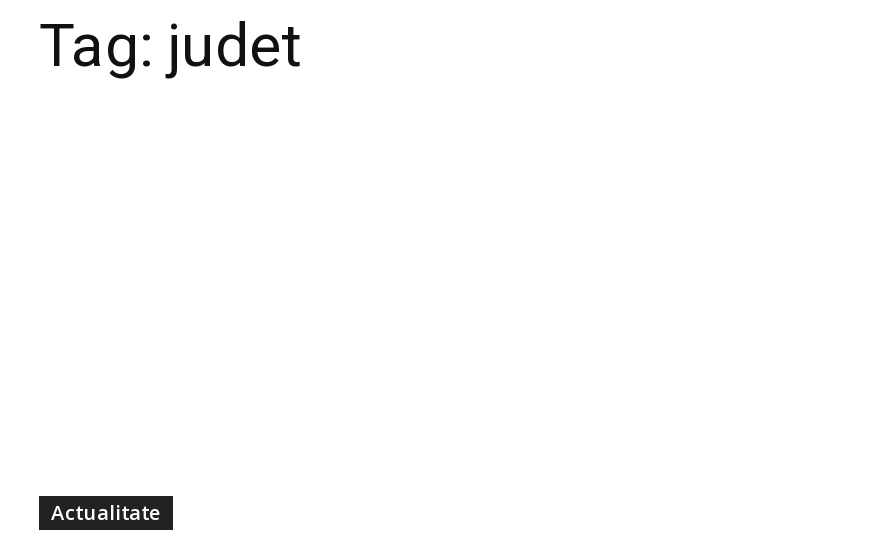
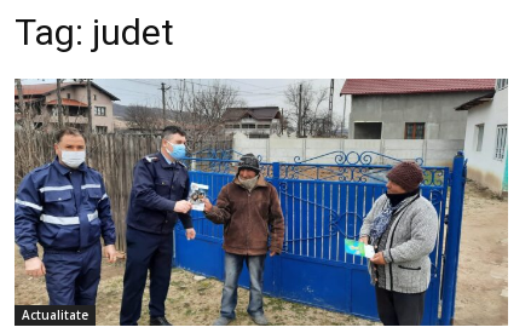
none -> [13,77,509,327] [image]

